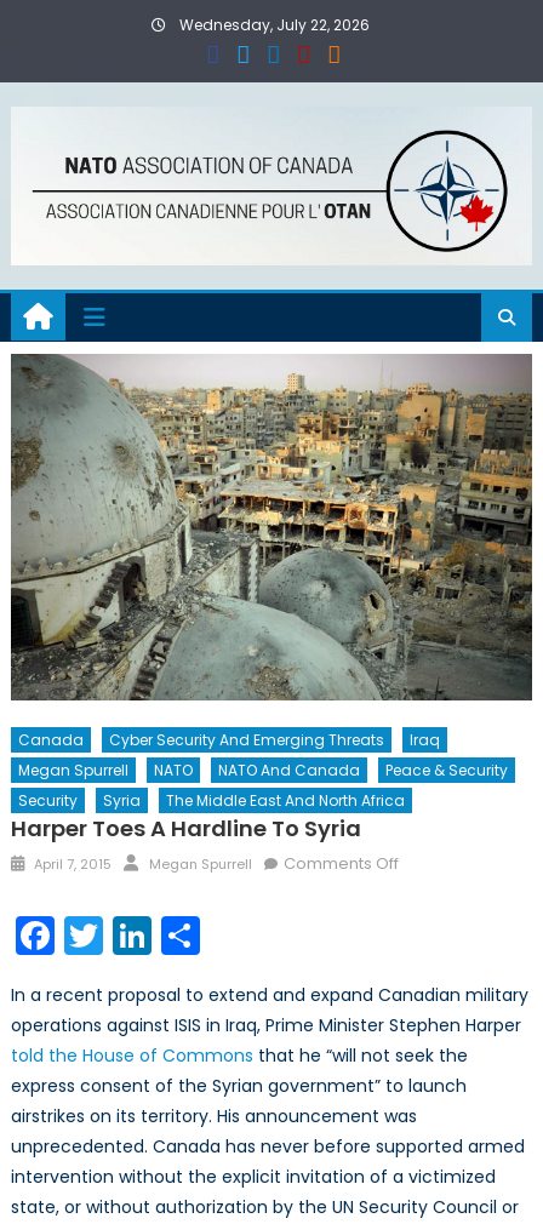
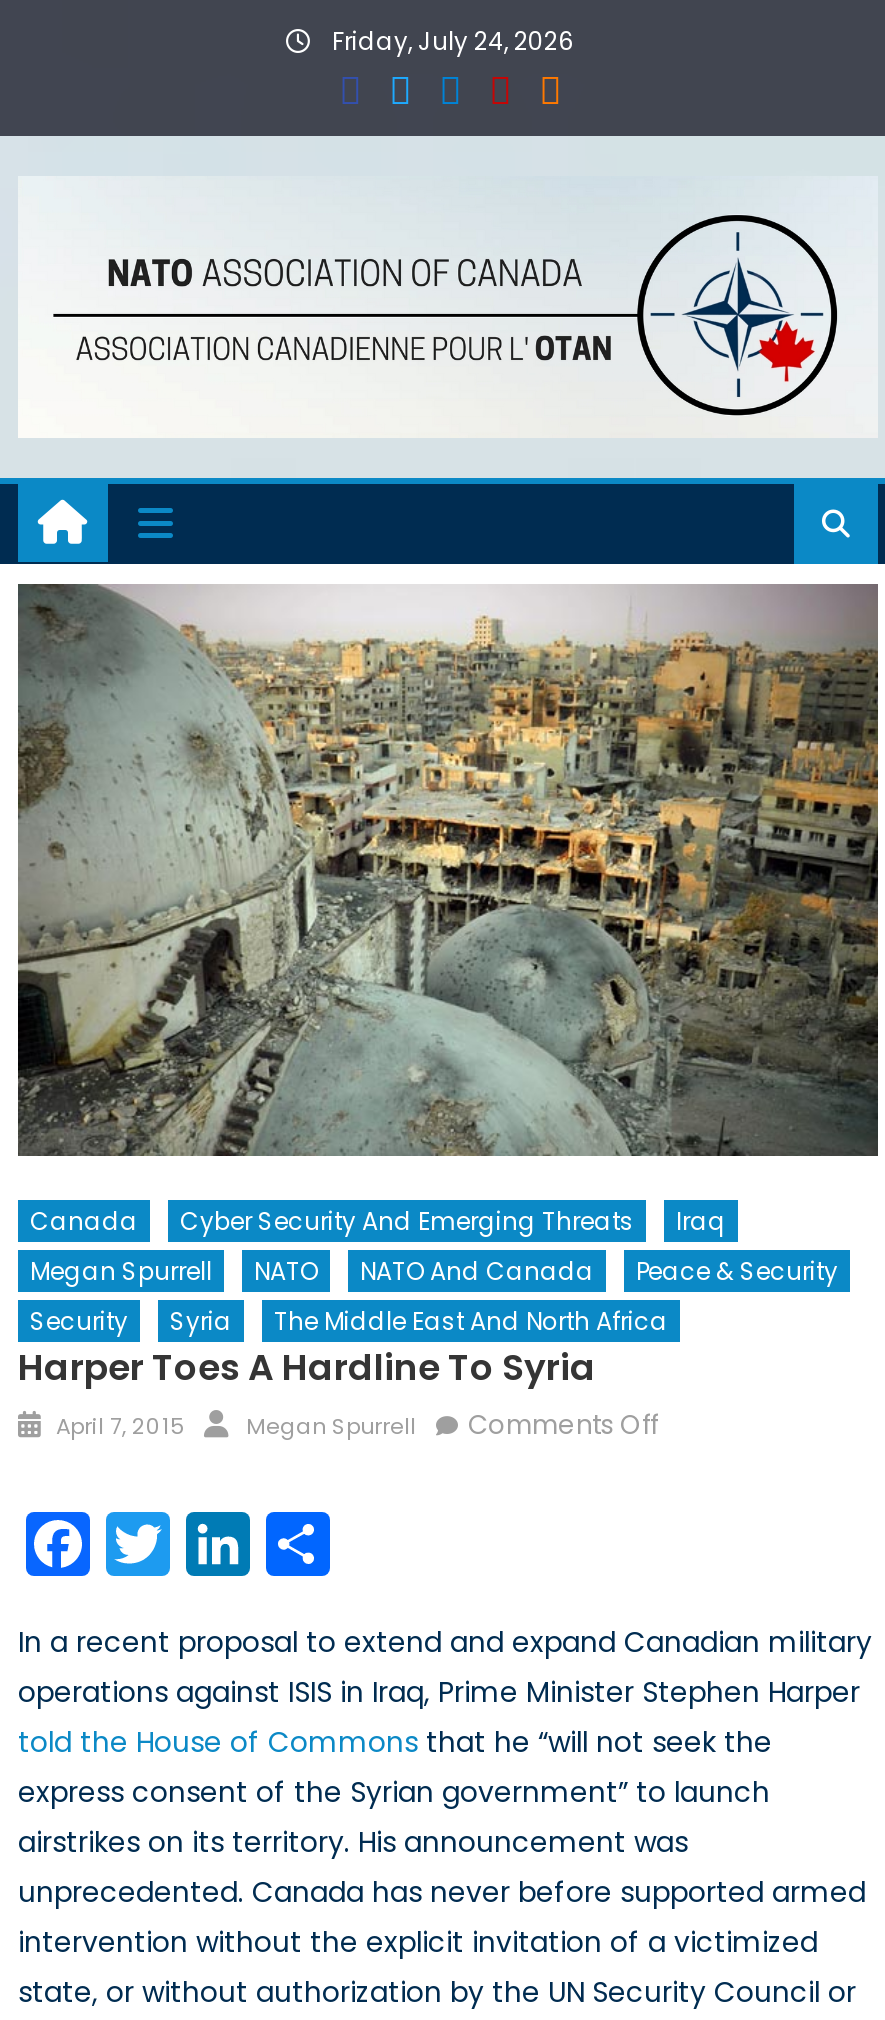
[176,15,370,35] Wednesday, July 22, 2026 -> [326,24,574,58] Friday, July 24, 2026

